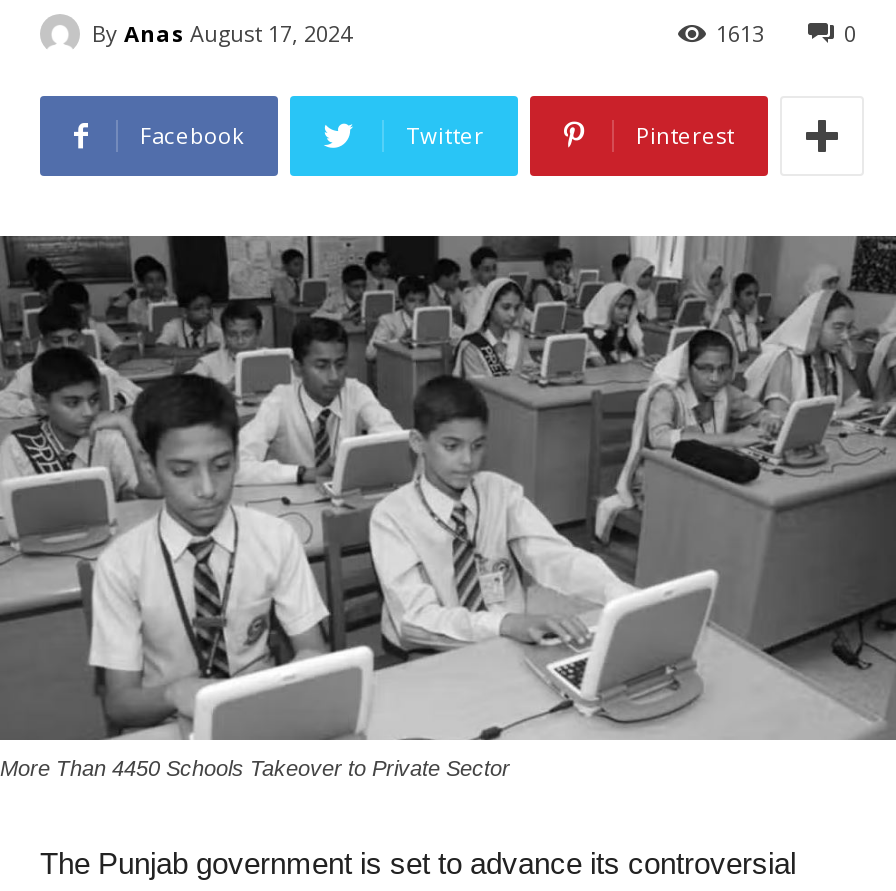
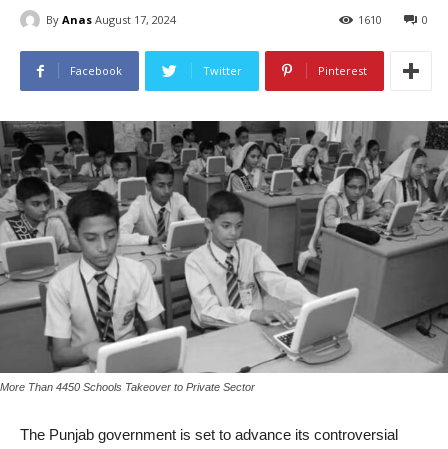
[716,18,764,48] 1613 -> [358,12,382,27] 1610

